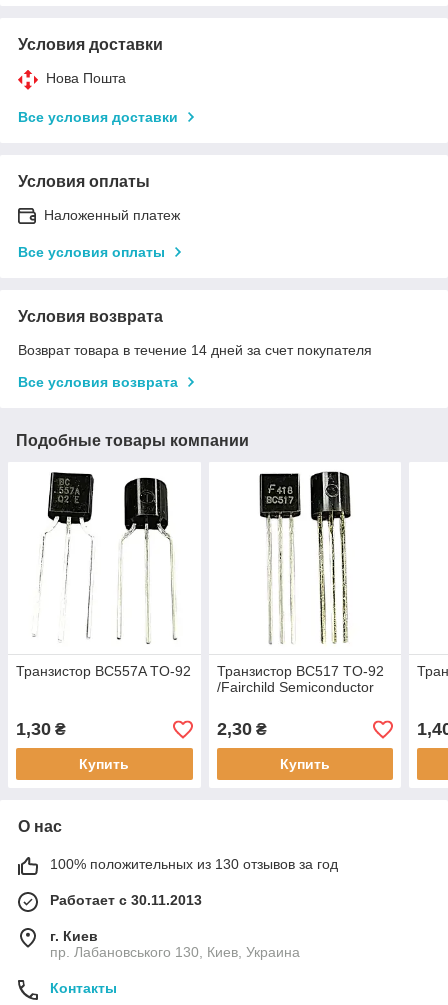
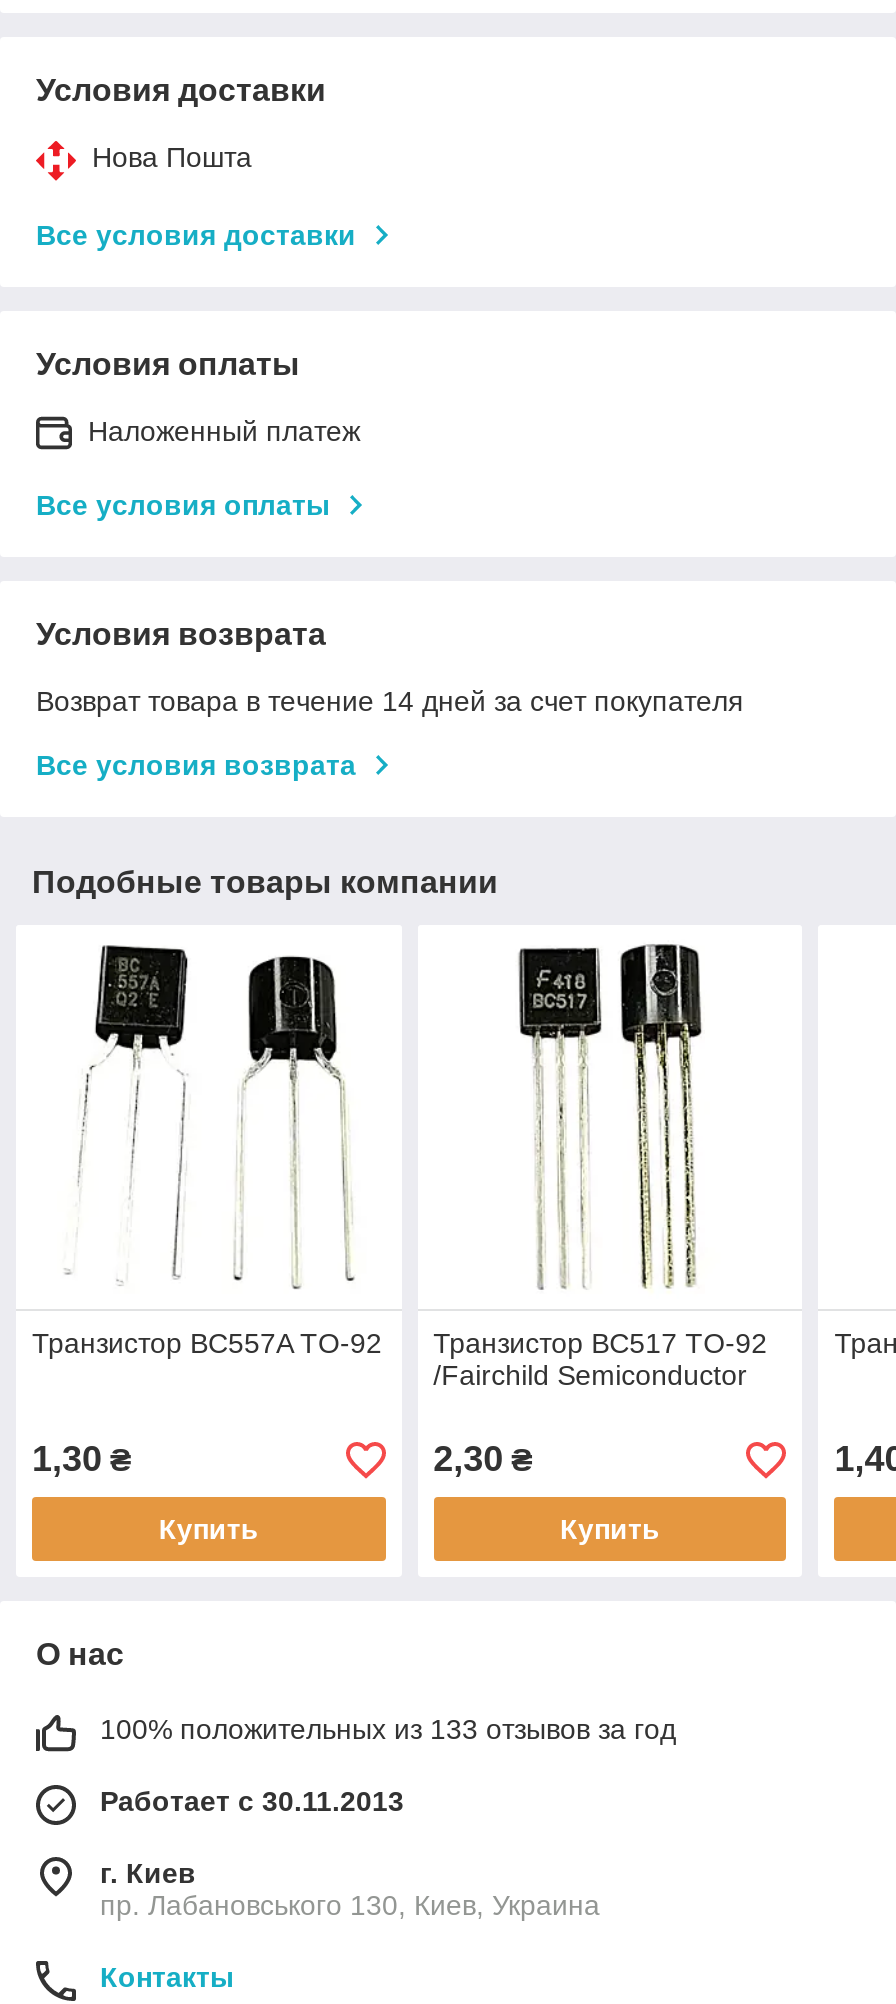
[50,856,338,872] 100% положительных из 130 отзывов за год -> [100,1714,676,1746] 100% положительных из 133 отзывов за год

